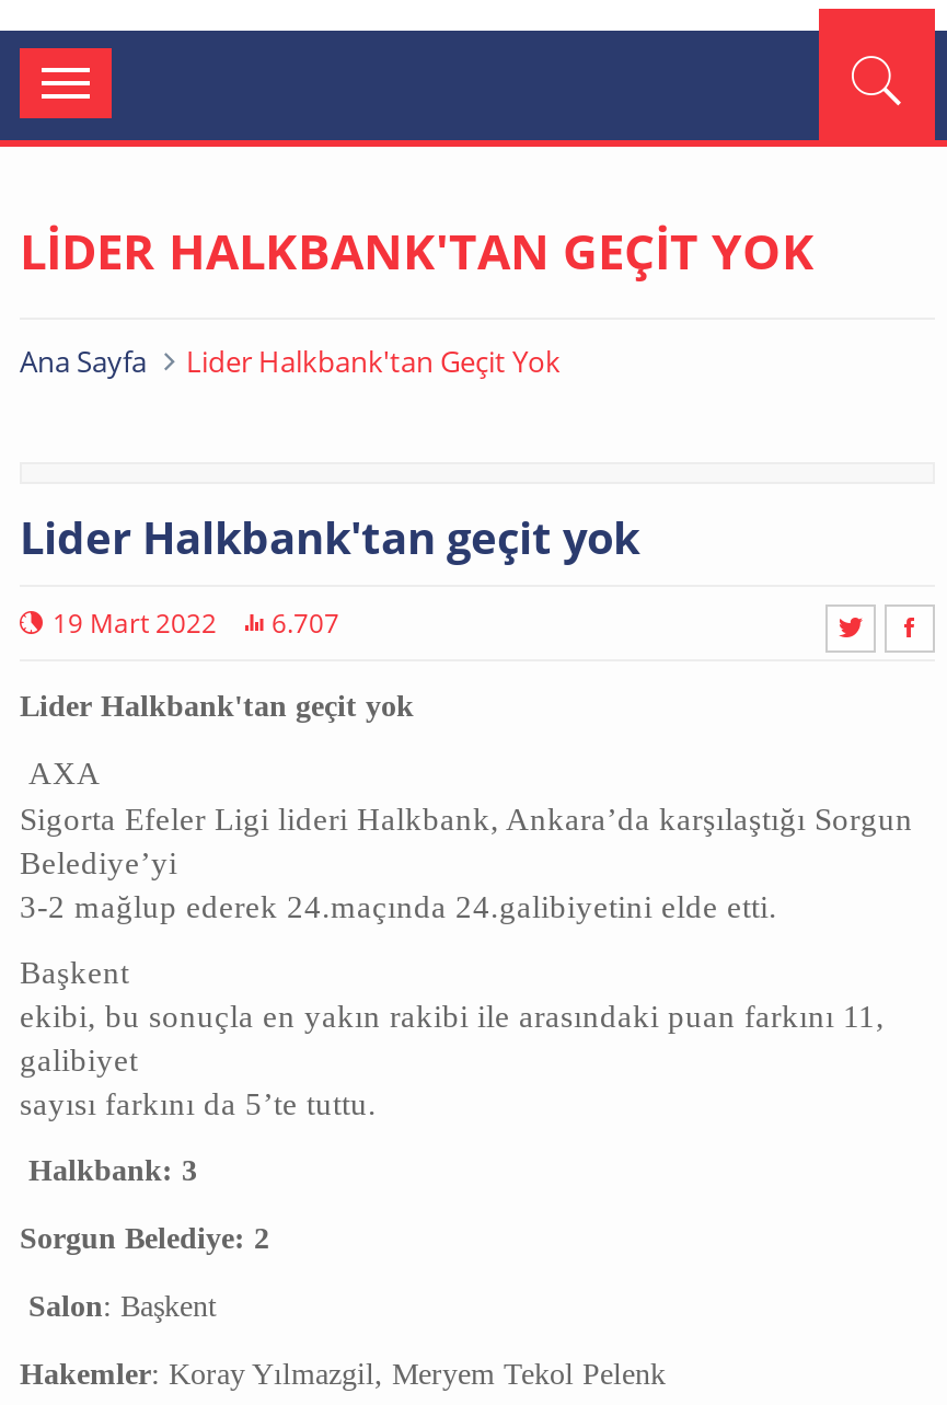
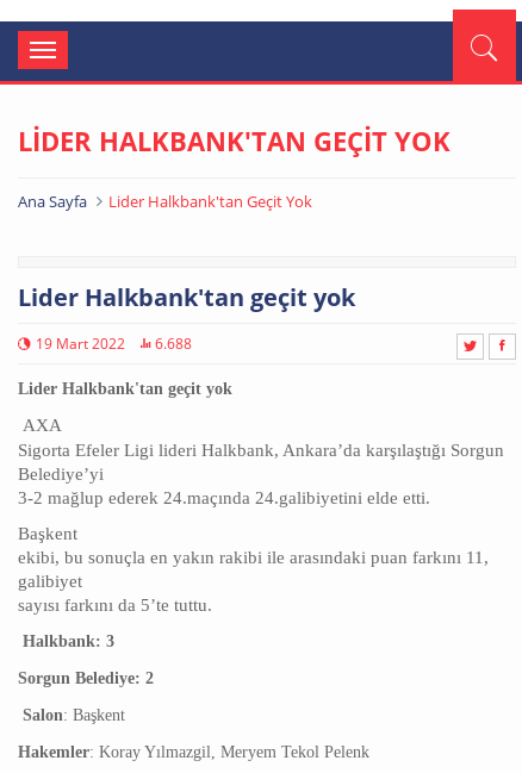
[53,604,339,642] 19 Mart 2022 6.707 -> [36,333,192,354] 19 Mart 2022 6.688

